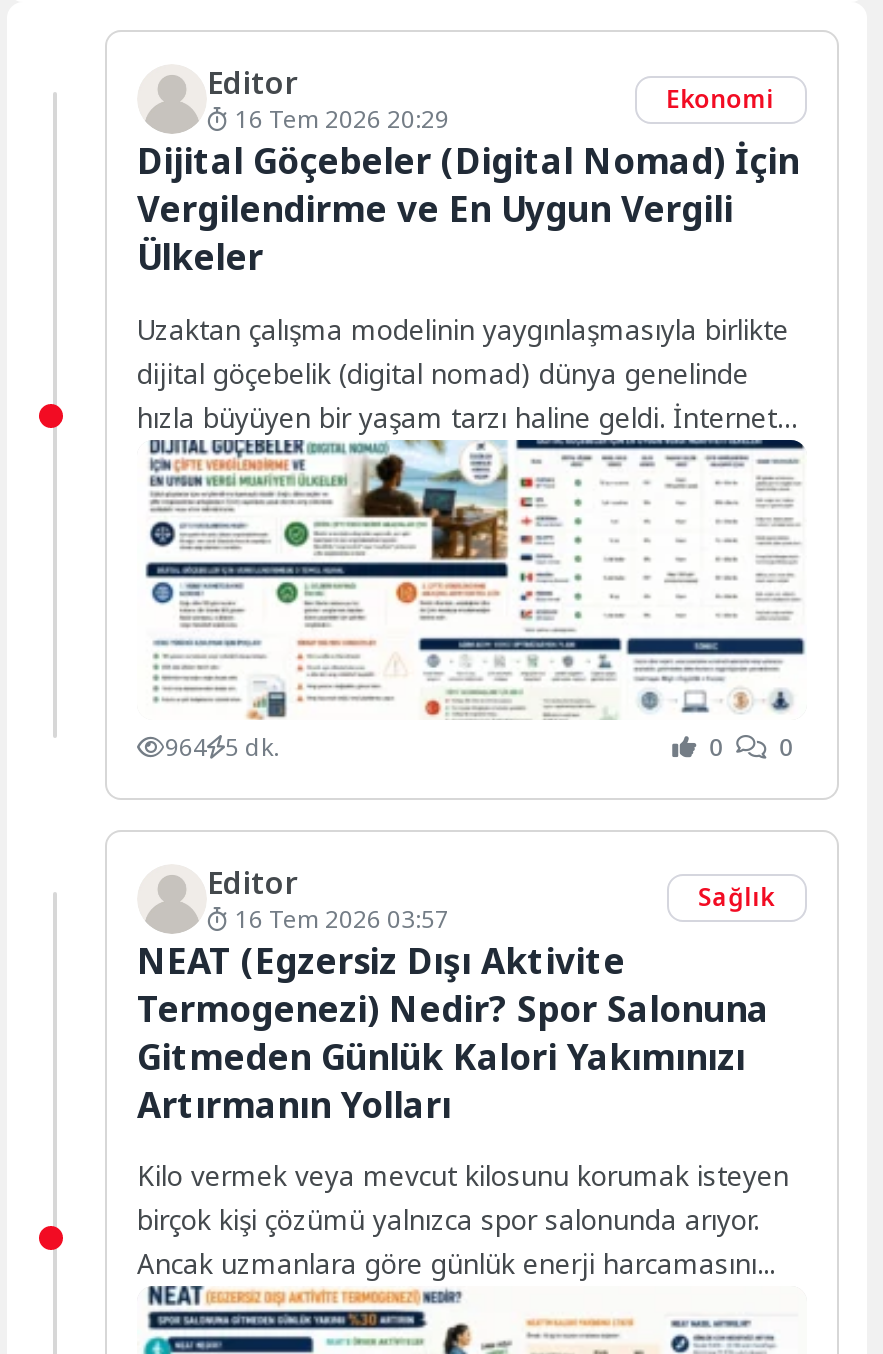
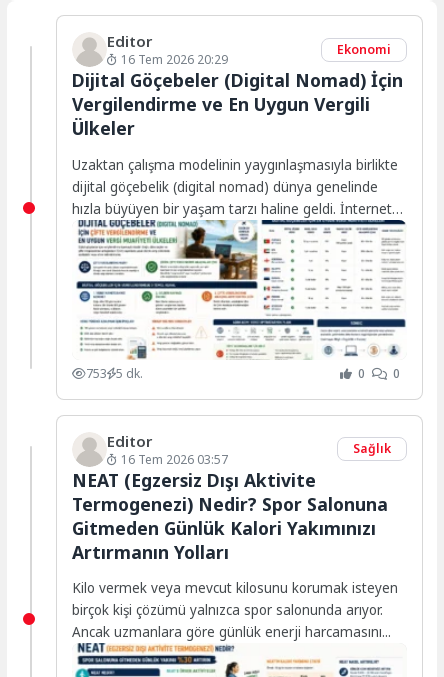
[165,730,279,764] 964 5 dk. -> [86,365,143,382] 753 5 dk.

